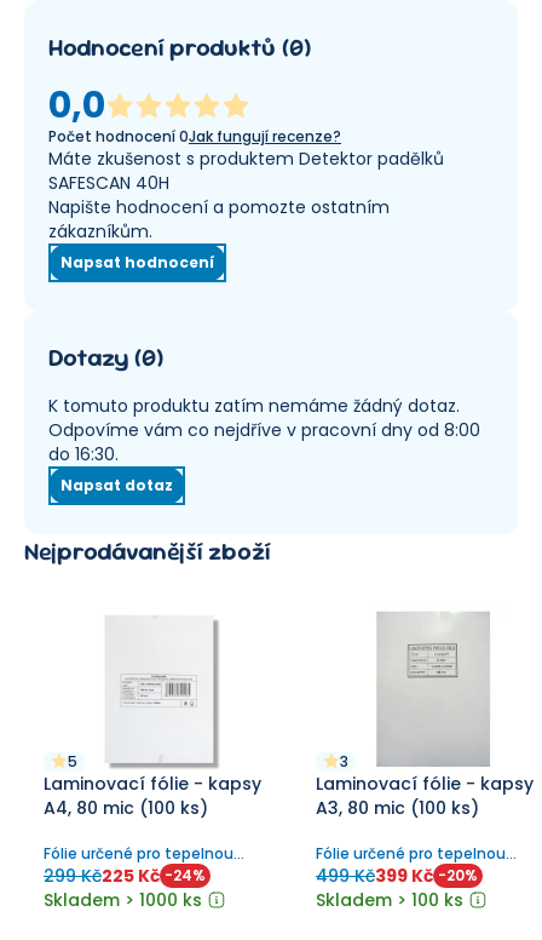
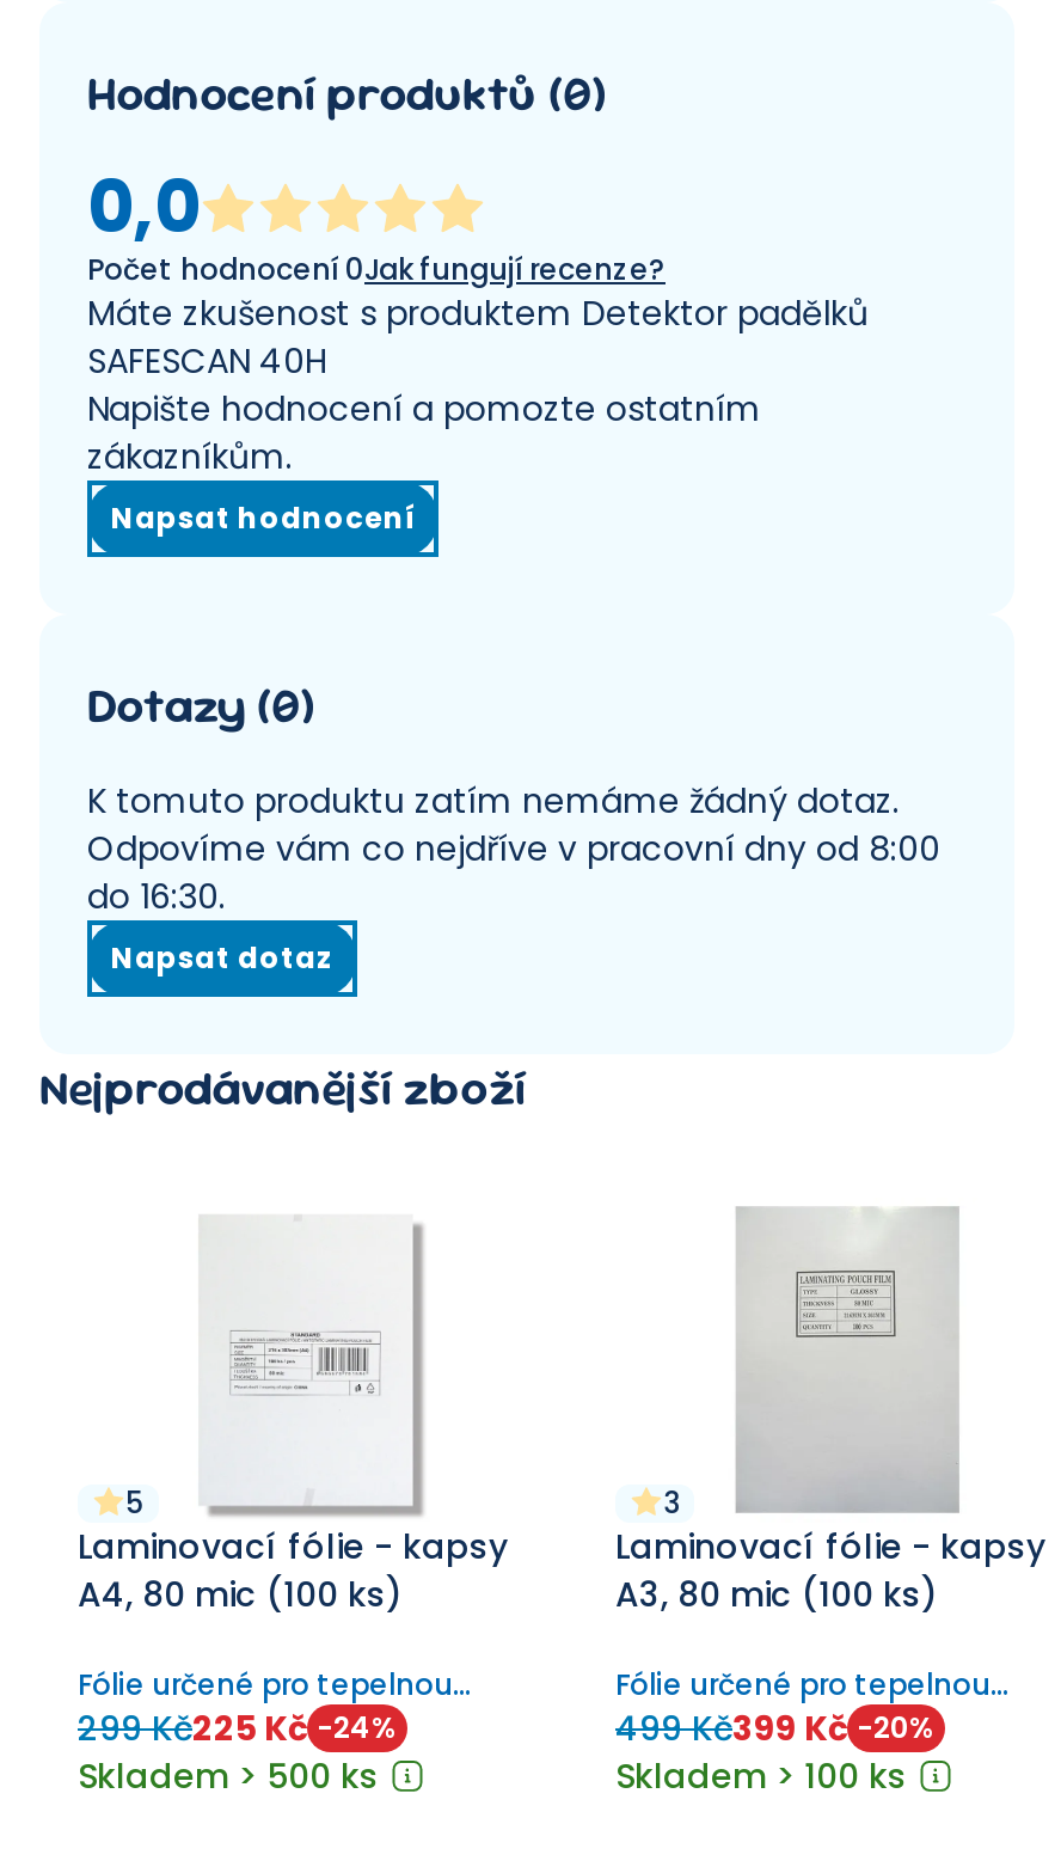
[44,888,202,912] Skladem > 1000 ks -> [78,1752,379,1800] Skladem > 500 ks

